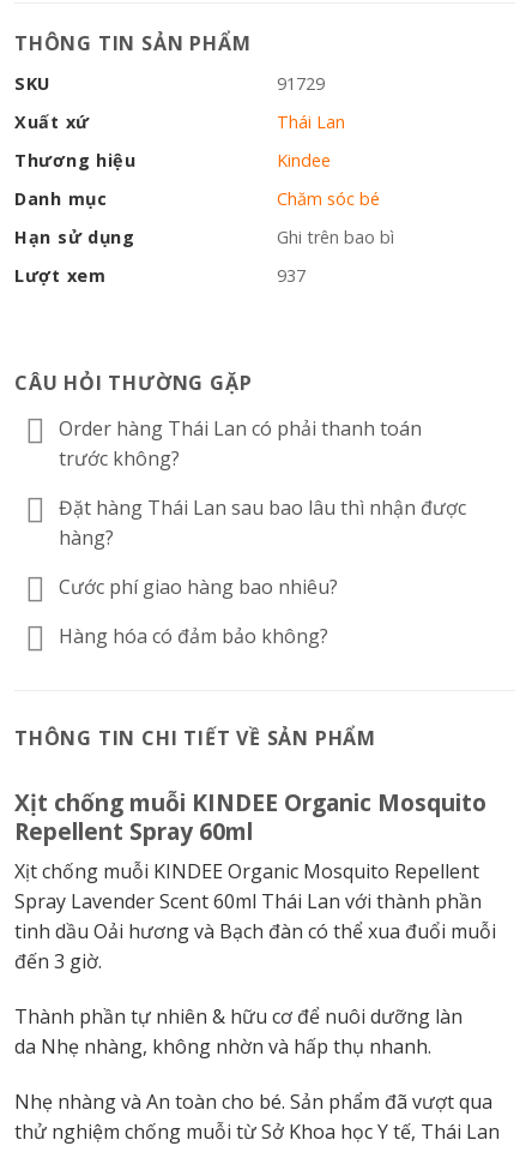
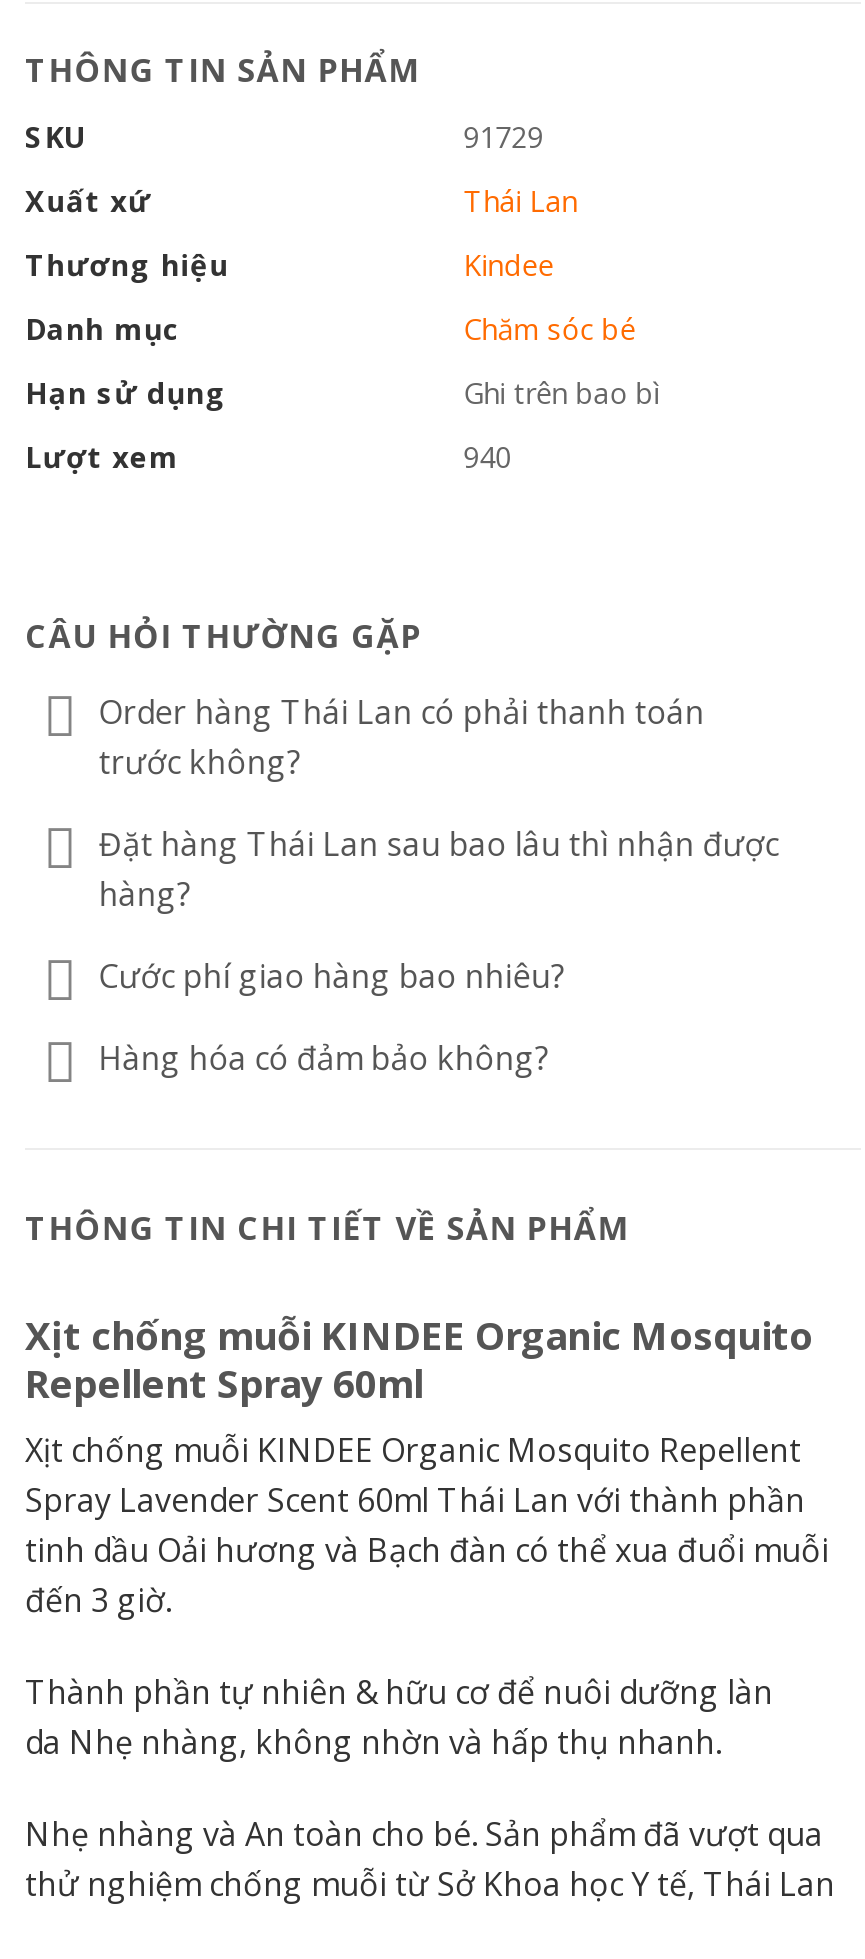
[277,264,306,287] 937 -> [463,438,511,476] 940

